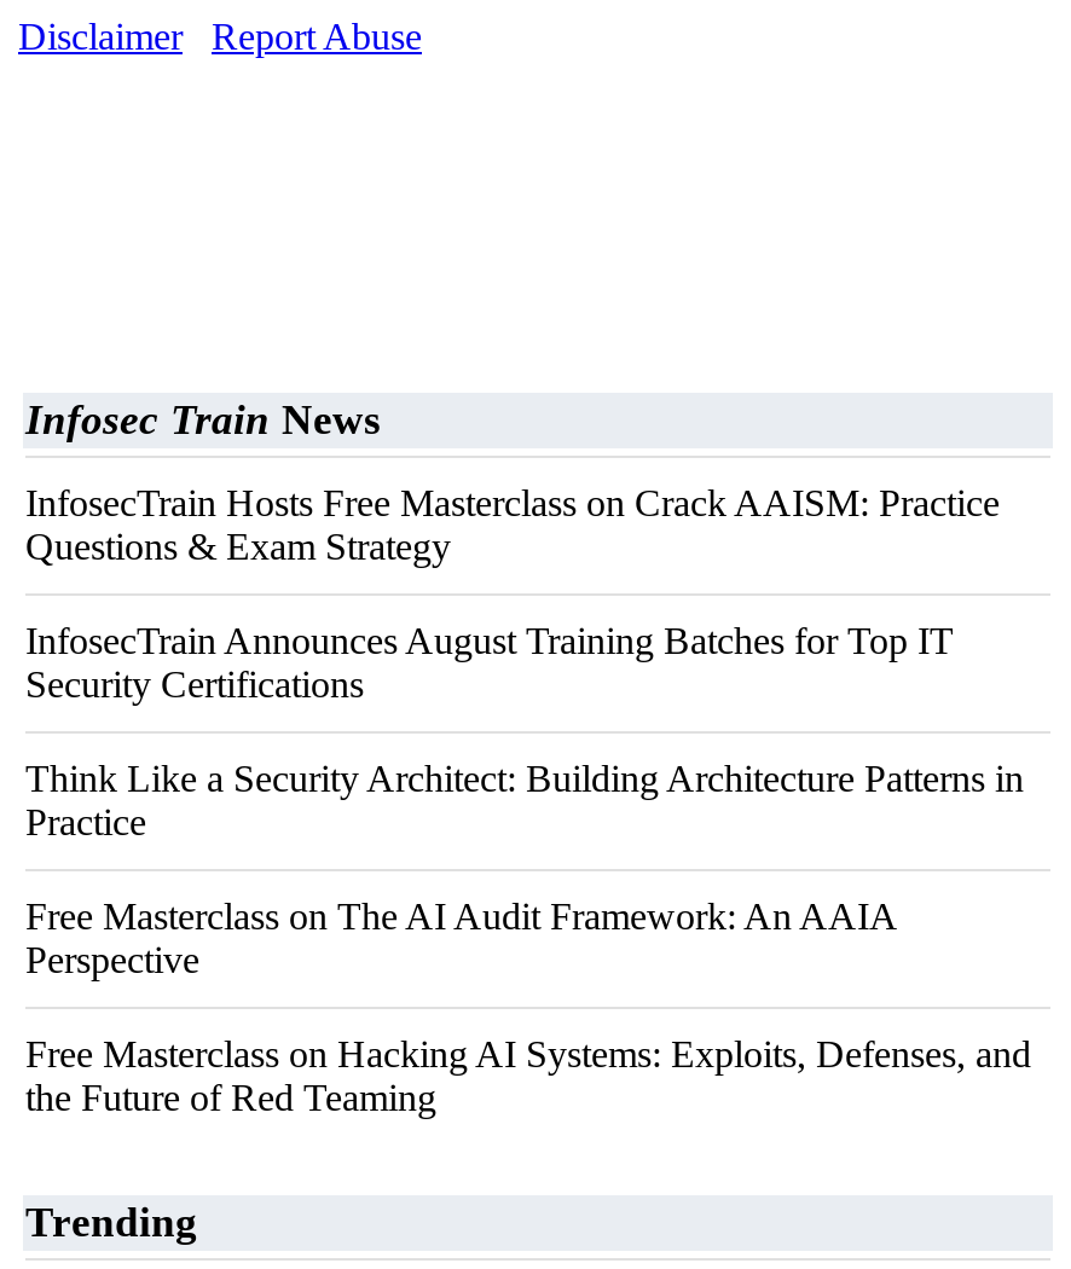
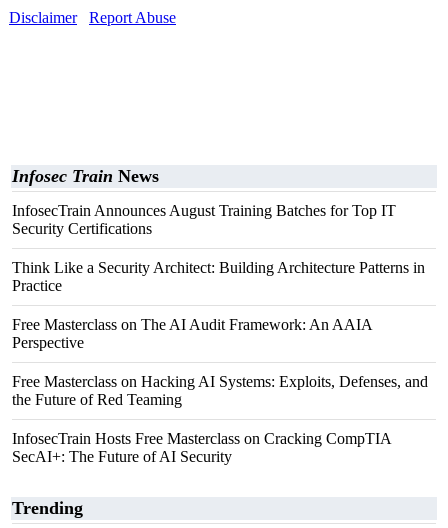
[25,482,1000,567] InfosecTrain Hosts Free Masterclass on Crack AAISM: Practice | Questions & Exam Strategy -> none
moved [25,620,1031,1118] -> [12,202,428,408]: InfosecTrain Announces August Training Batches for Top IT | Security Certifications | Think Like a Security Architect: Building Architecture Patterns in | Practice | Free Masterclass on The AI Audit Framework: An AAIA | Perspective | Free Masterclass on Hacking AI Systems: Exploits, Defenses, and | the Future of Red Teaming
none -> [12,430,391,465] InfosecTrain Hosts Free Masterclass on Cracking CompTIA | SecAI+: The Future of AI Security

